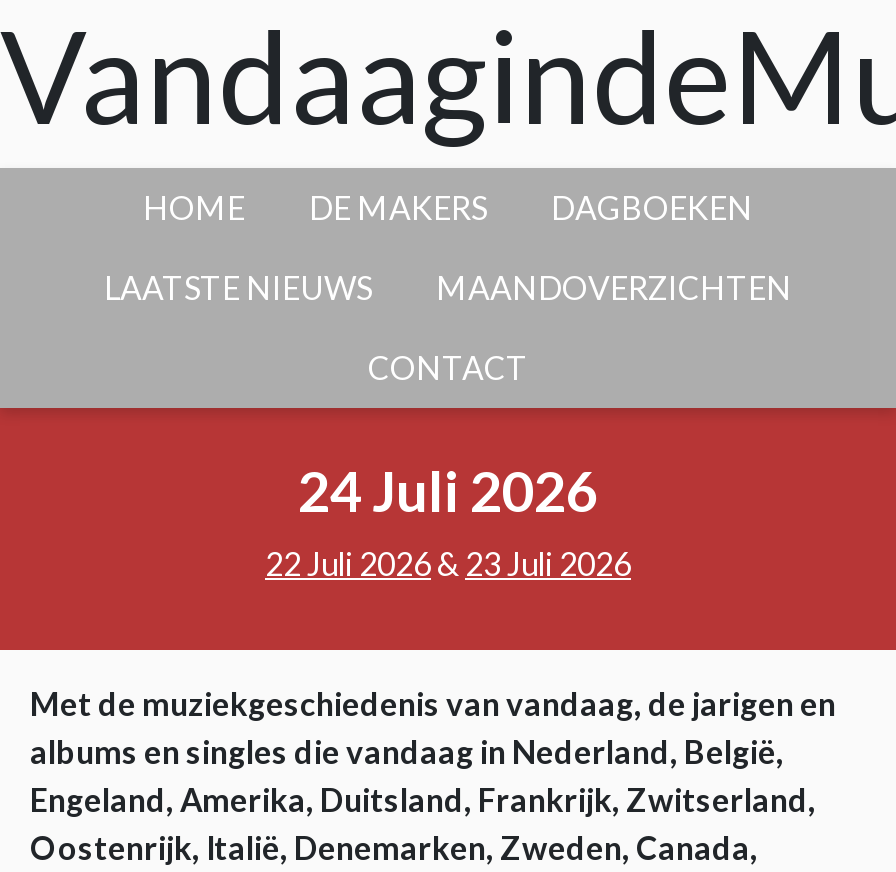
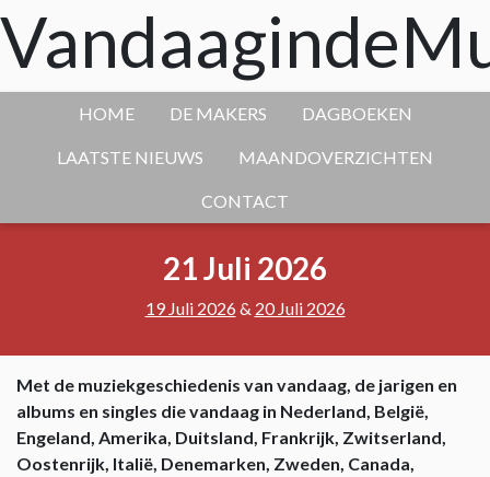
[298,456,598,524] 24 Juli 2026 -> [163,249,327,287] 21 Juli 2026
[265,544,631,582] 22 Juli 2026 & 23 Juli 2026 -> [145,298,345,318] 19 Juli 2026 & 20 Juli 2026

